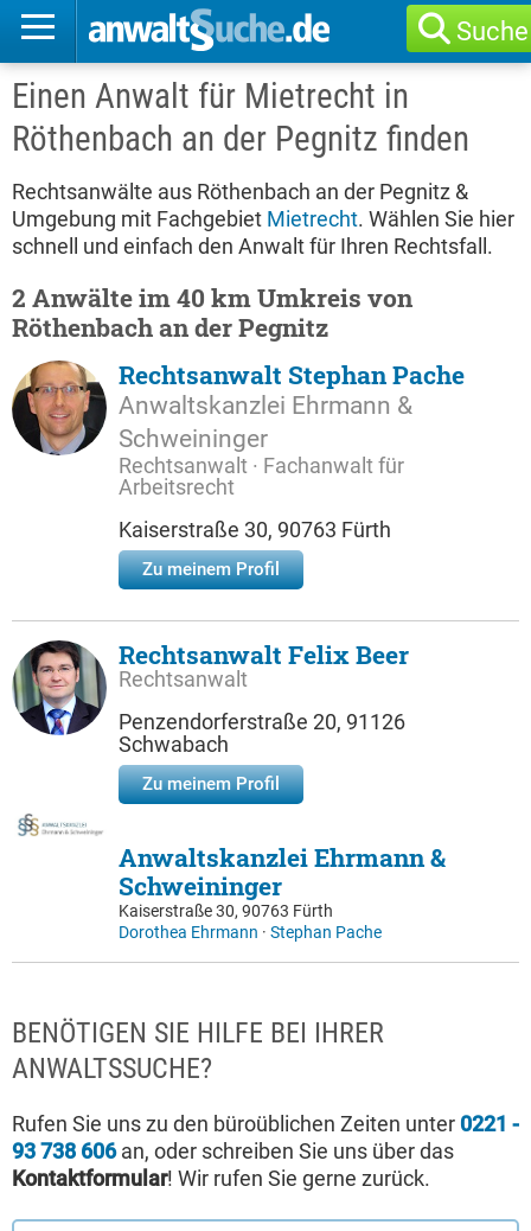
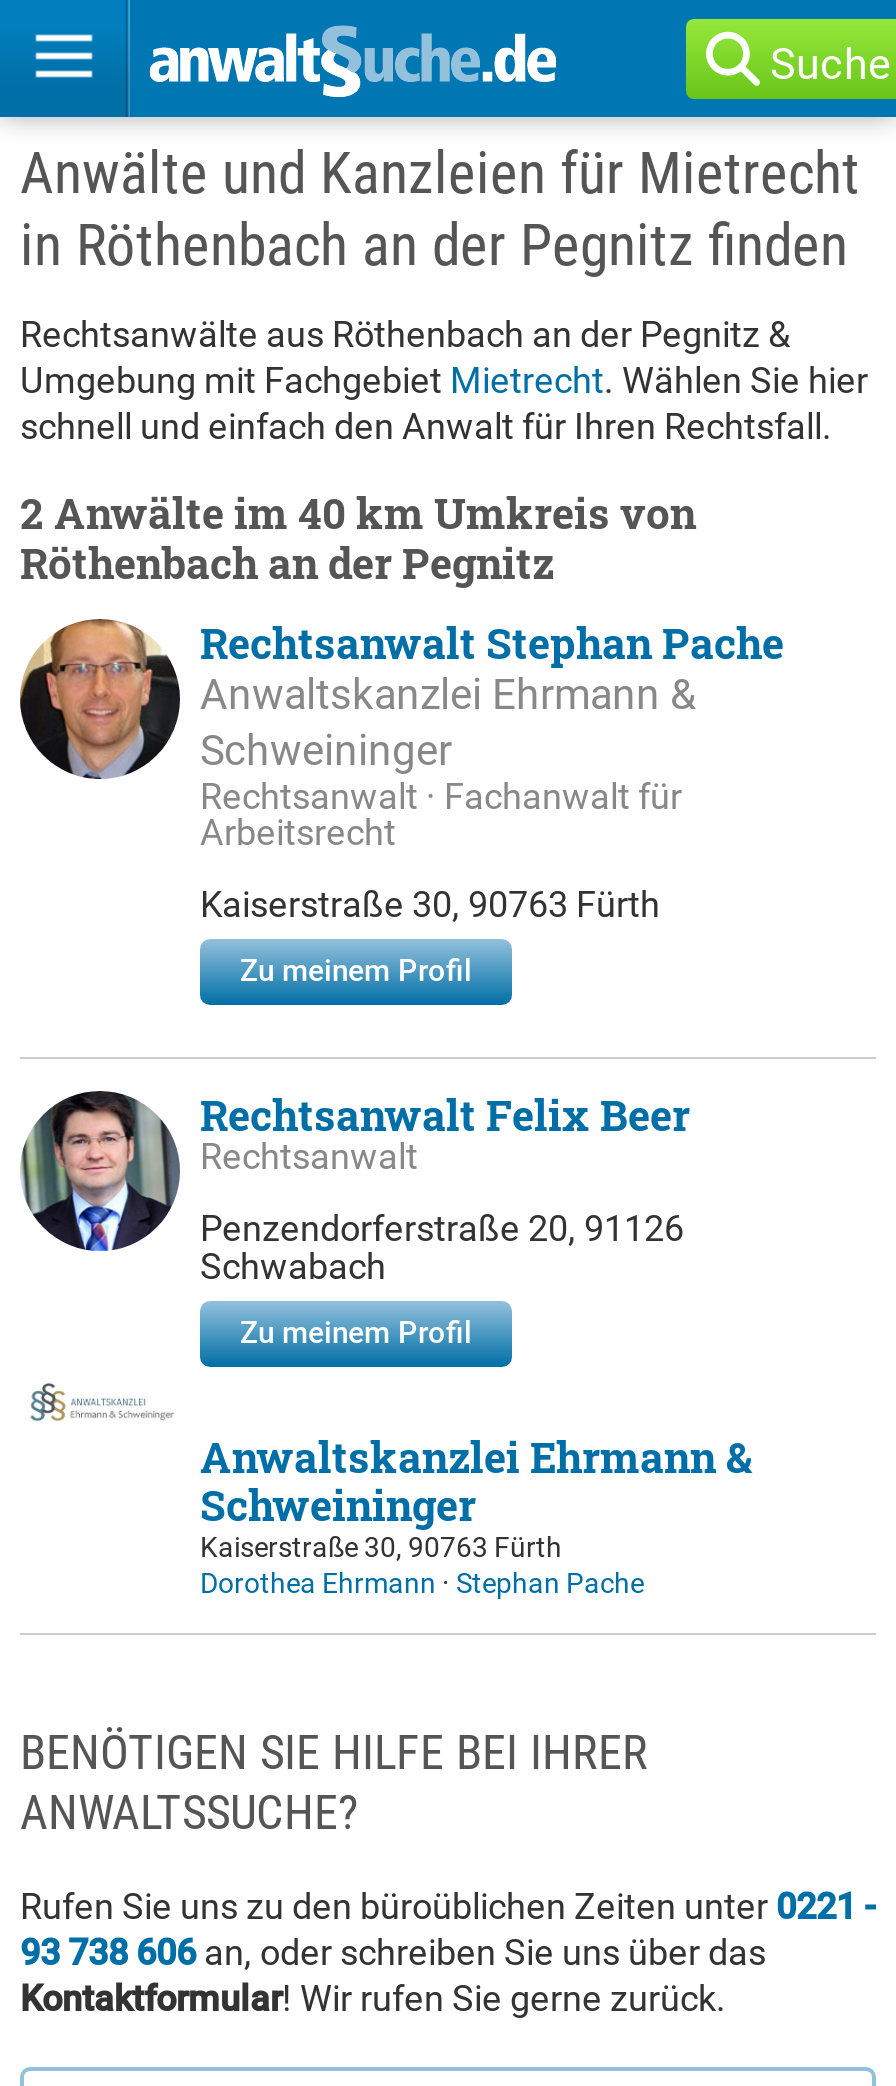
[12,76,469,159] Einen Anwalt für Mietrecht in | Röthenbach an der Pegnitz finden -> [20,139,860,279] Anwälte und Kanzleien für Mietrecht | in Röthenbach an der Pegnitz finden

